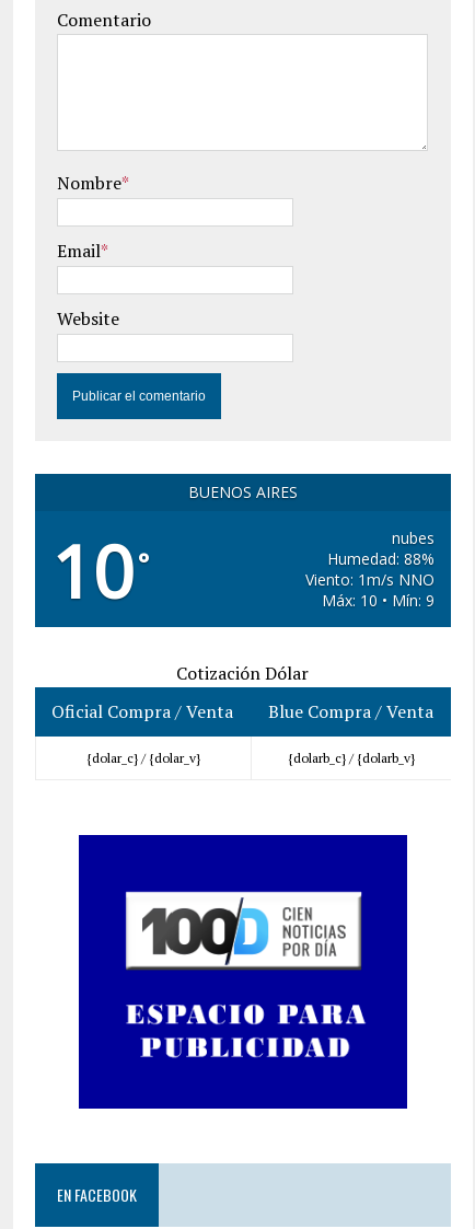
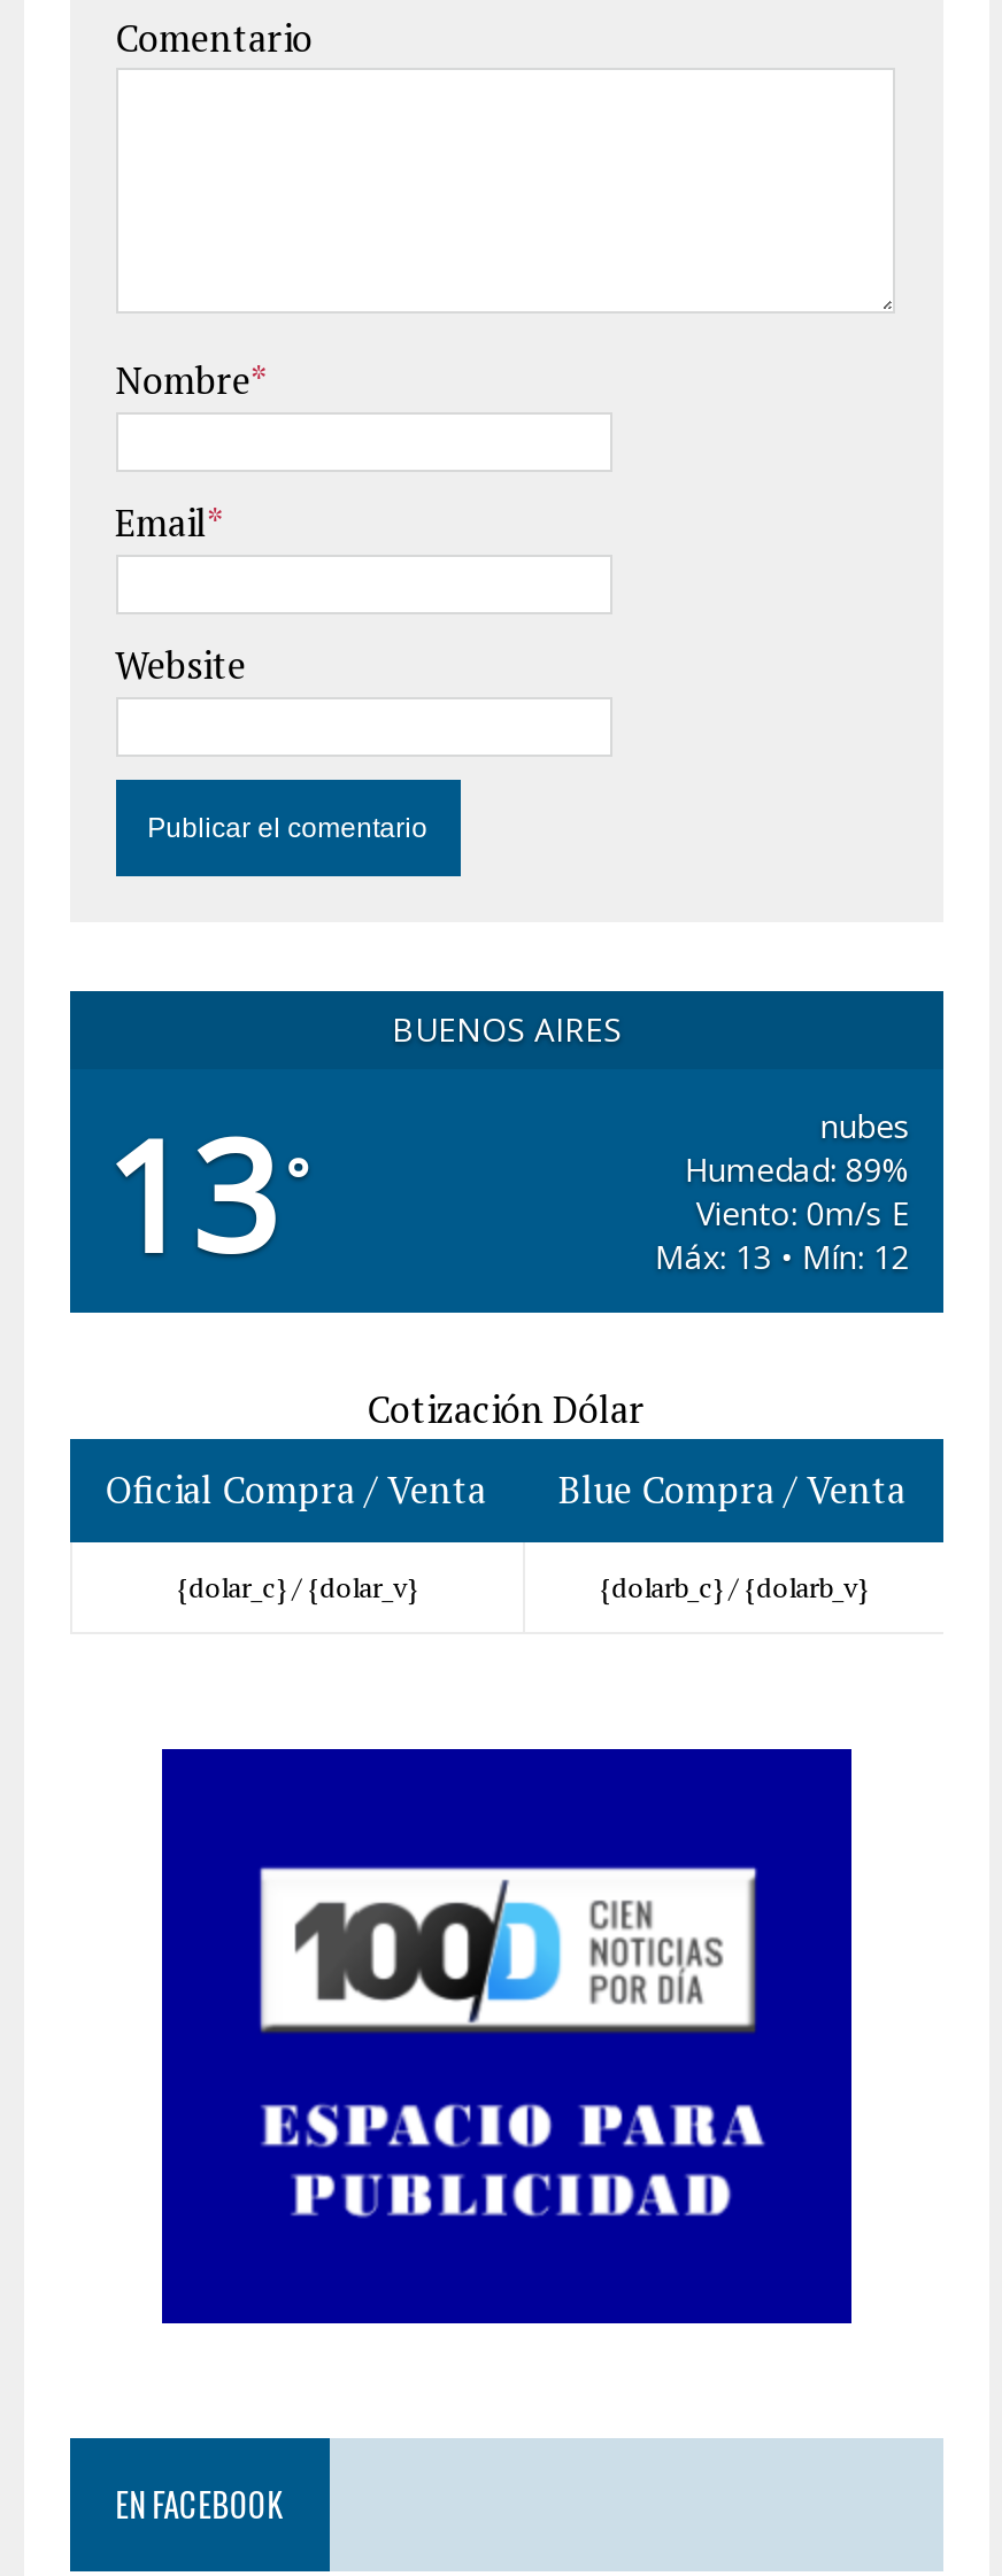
[51,521,148,619] 10 ° -> [104,1090,308,1297] 13 °
[328,548,435,569] Humedad: 88% -> [685,1147,910,1191] Humedad: 89%
[306,569,435,590] Viento: 1m/s NNO -> [696,1191,910,1235] Viento: 0m/s E
[322,590,435,611] Máx: 10 • Mín: 9 -> [655,1235,910,1278] Máx: 13 • Mín: 12

